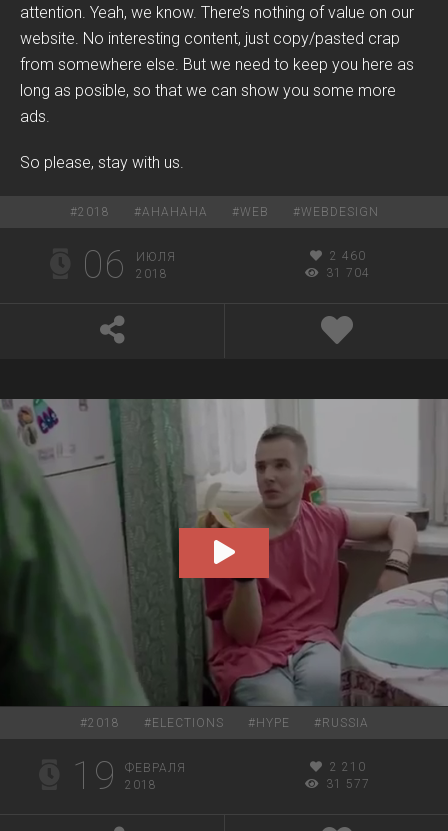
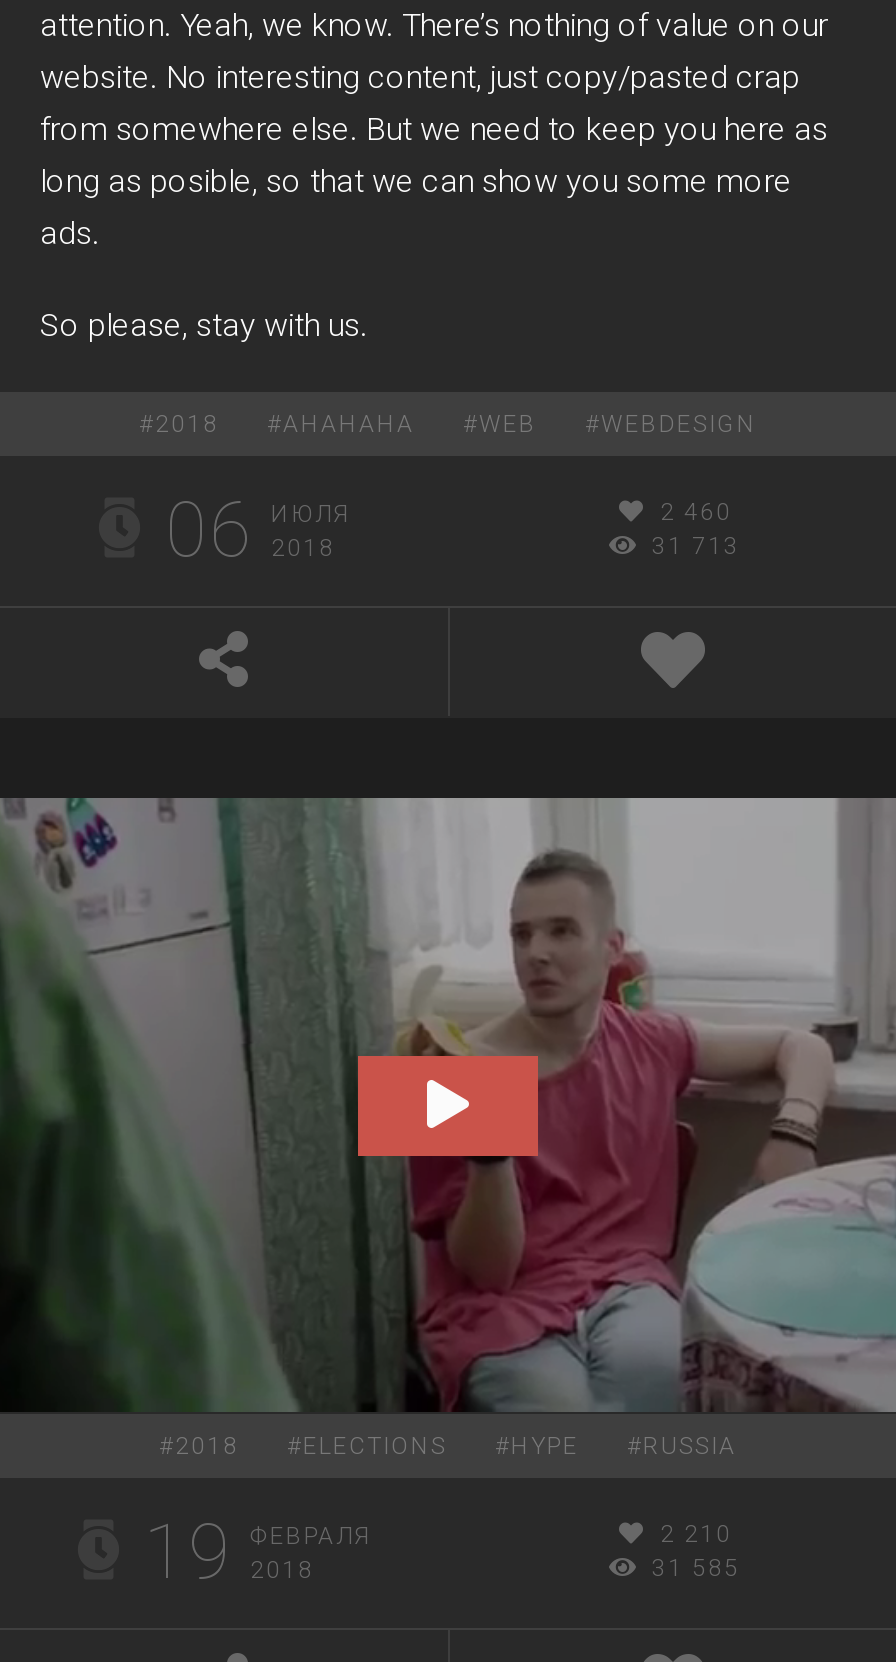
[326,266,370,280] 31 704 -> [652,533,740,561] 31 713
[326,777,370,791] 31 577 -> [652,1555,740,1583] 31 585

